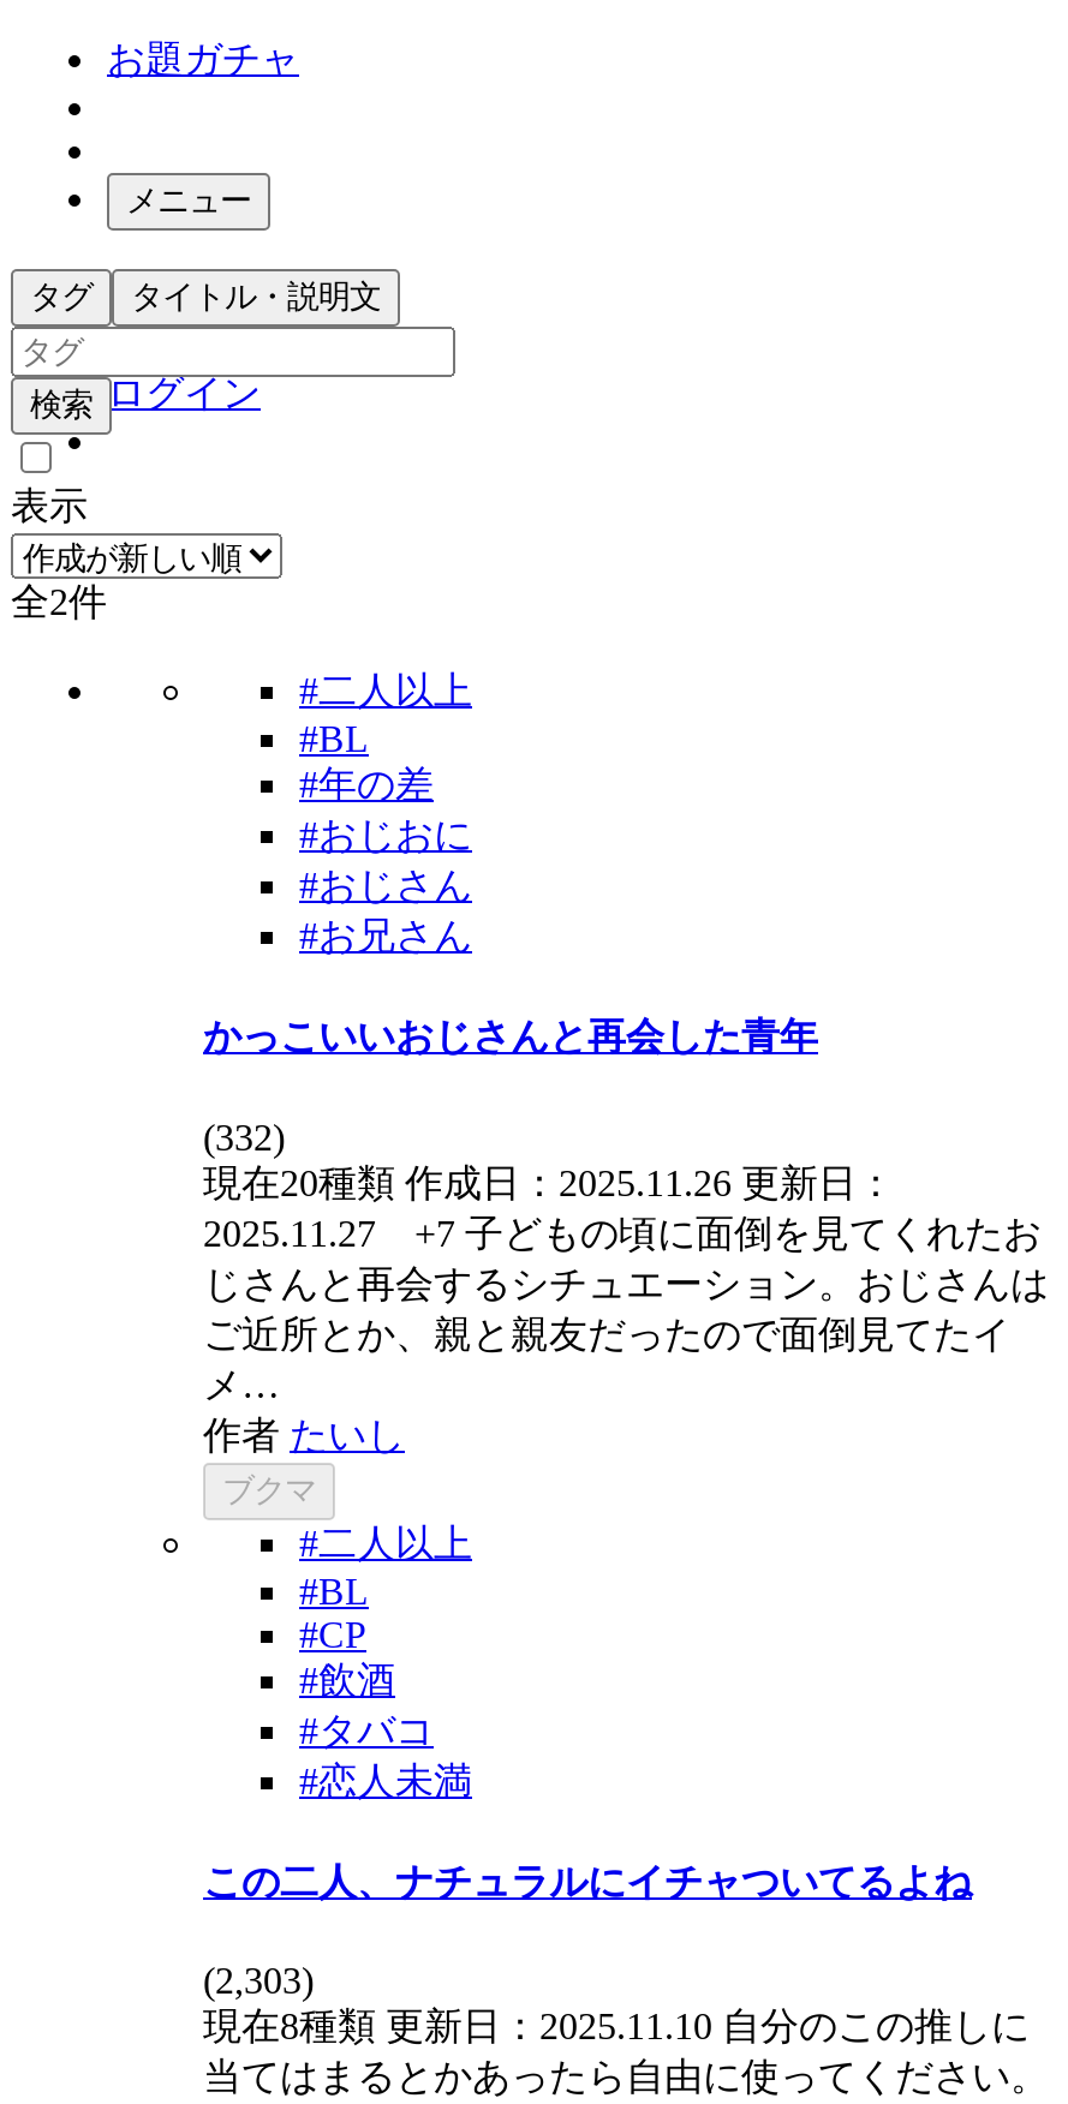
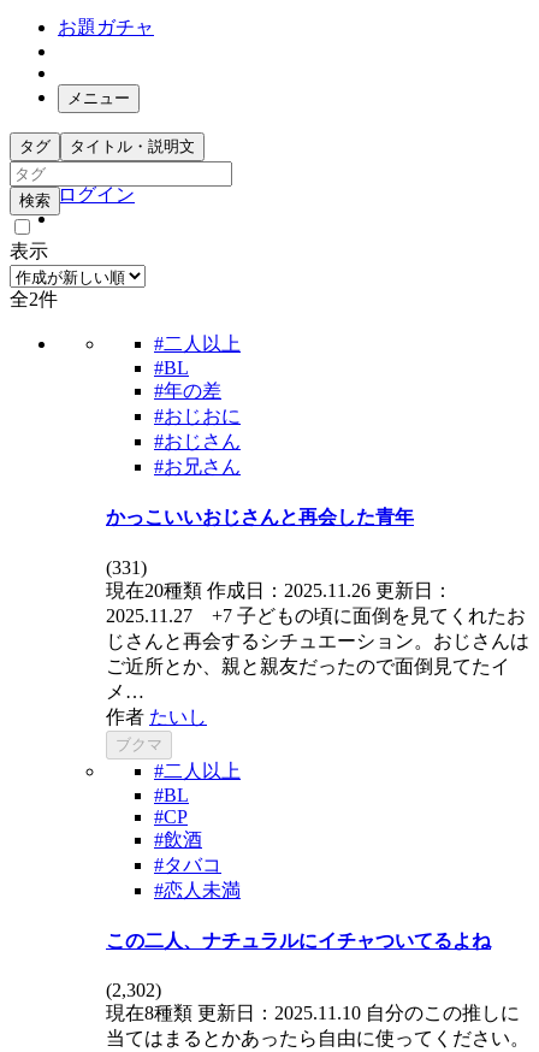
[203,1116,285,1156] (332) -> [106,557,147,577] (331)
[203,1960,314,2001] (2,303) -> [106,980,161,1000] (2,302)

